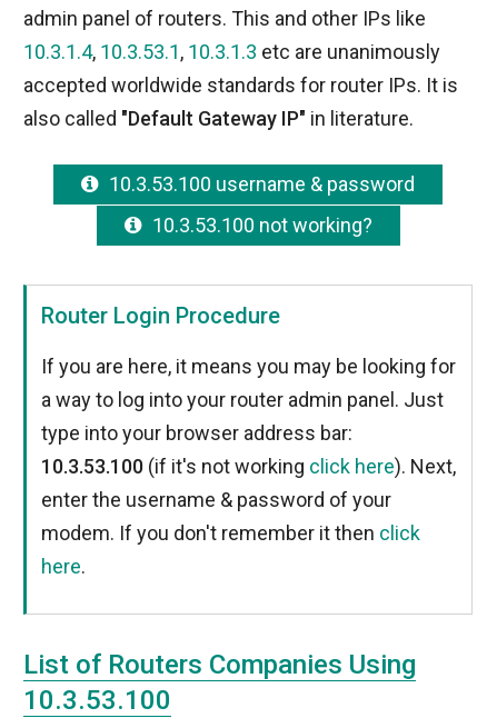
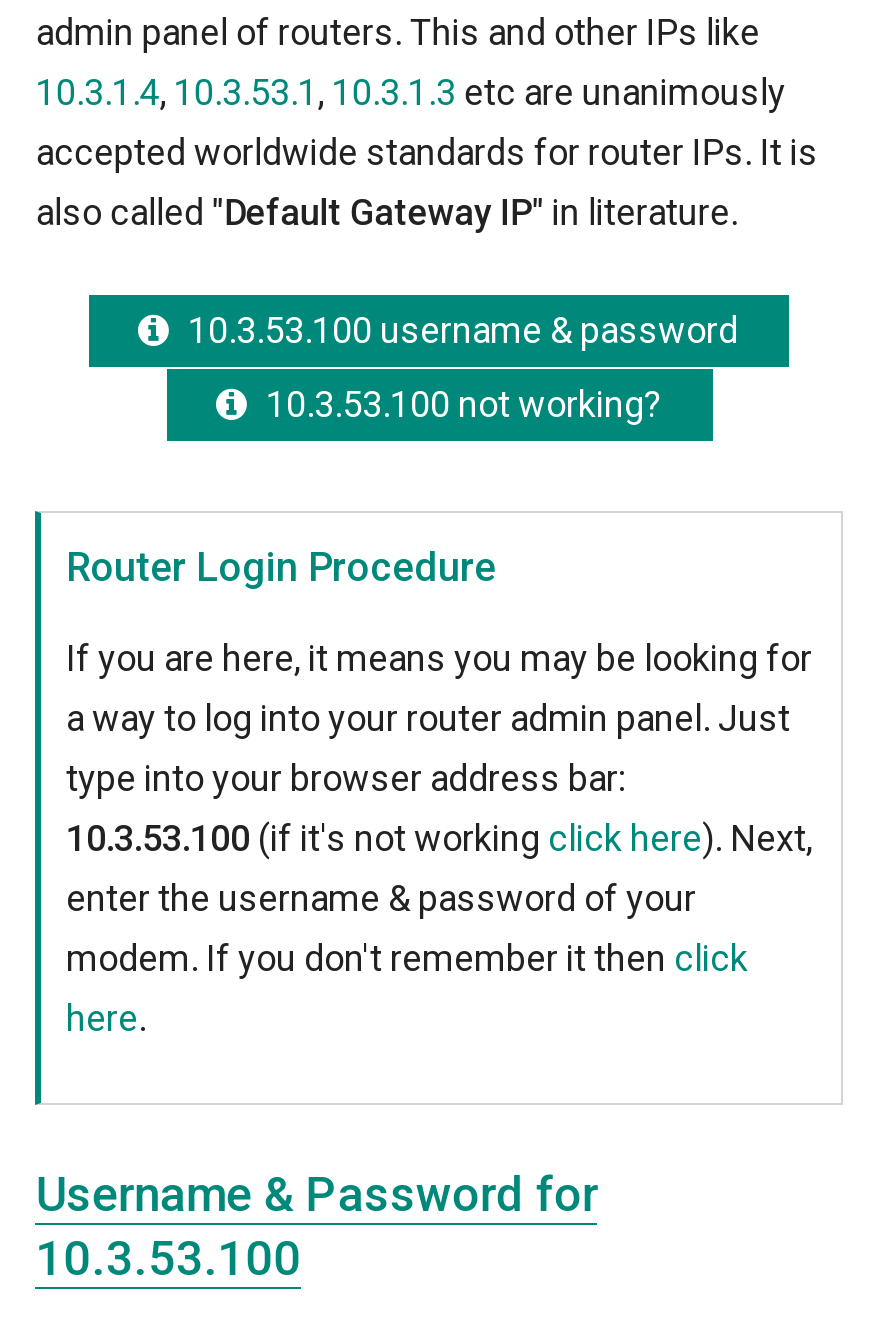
[24,649,416,680] List of Routers Companies Using -> [36,1167,598,1223] Username & Password for

